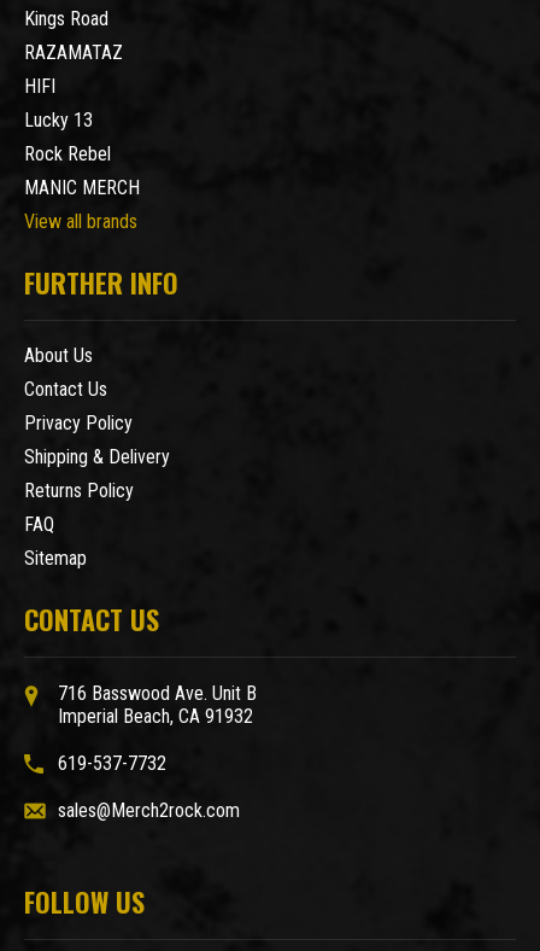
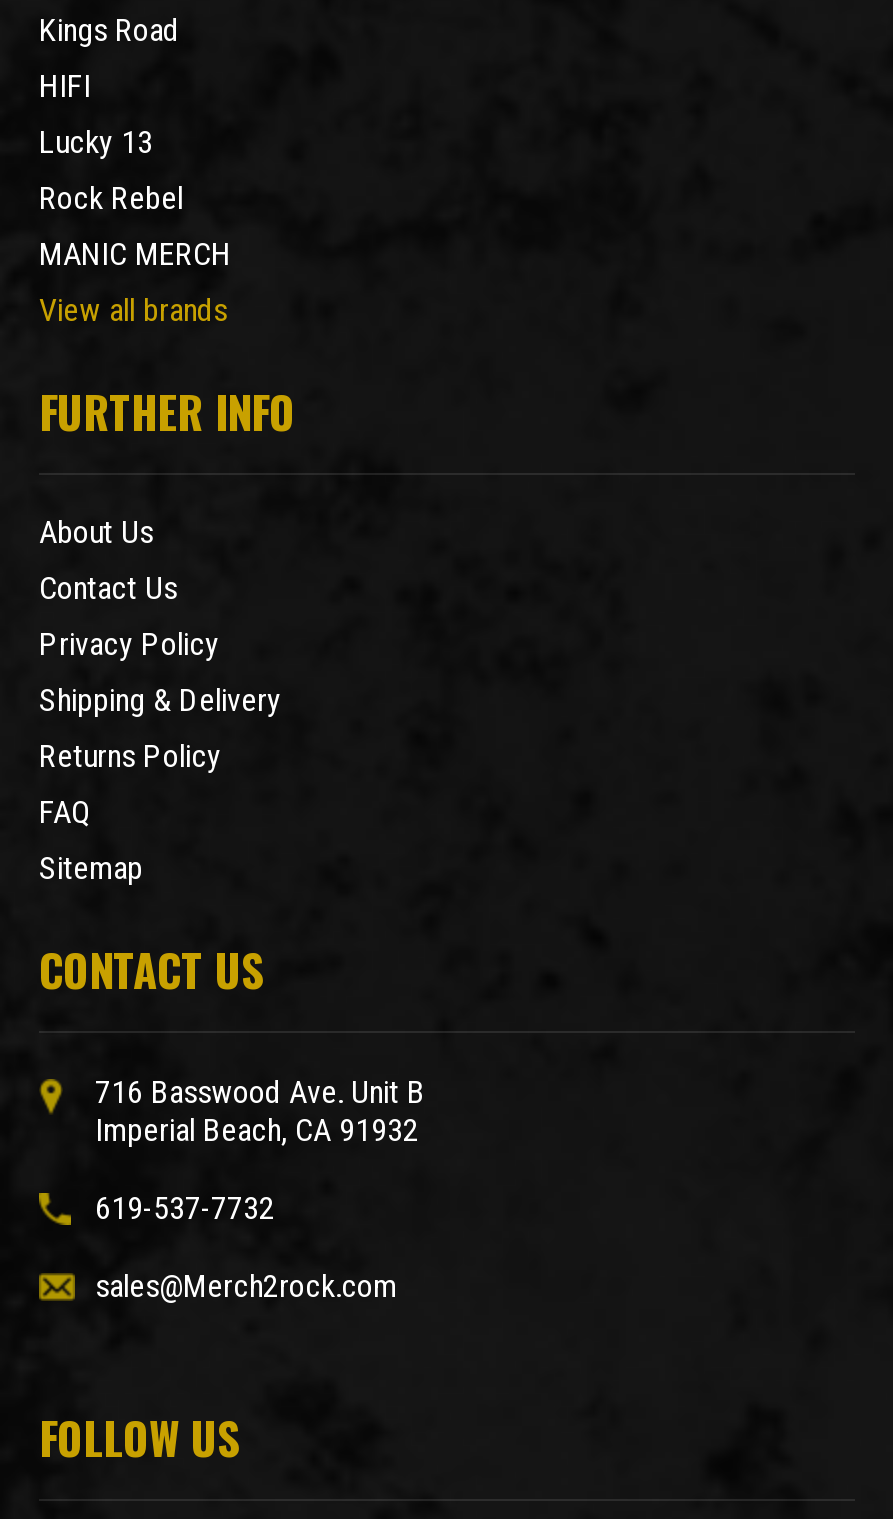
[24,41,123,64] RAZAMATAZ -> none

